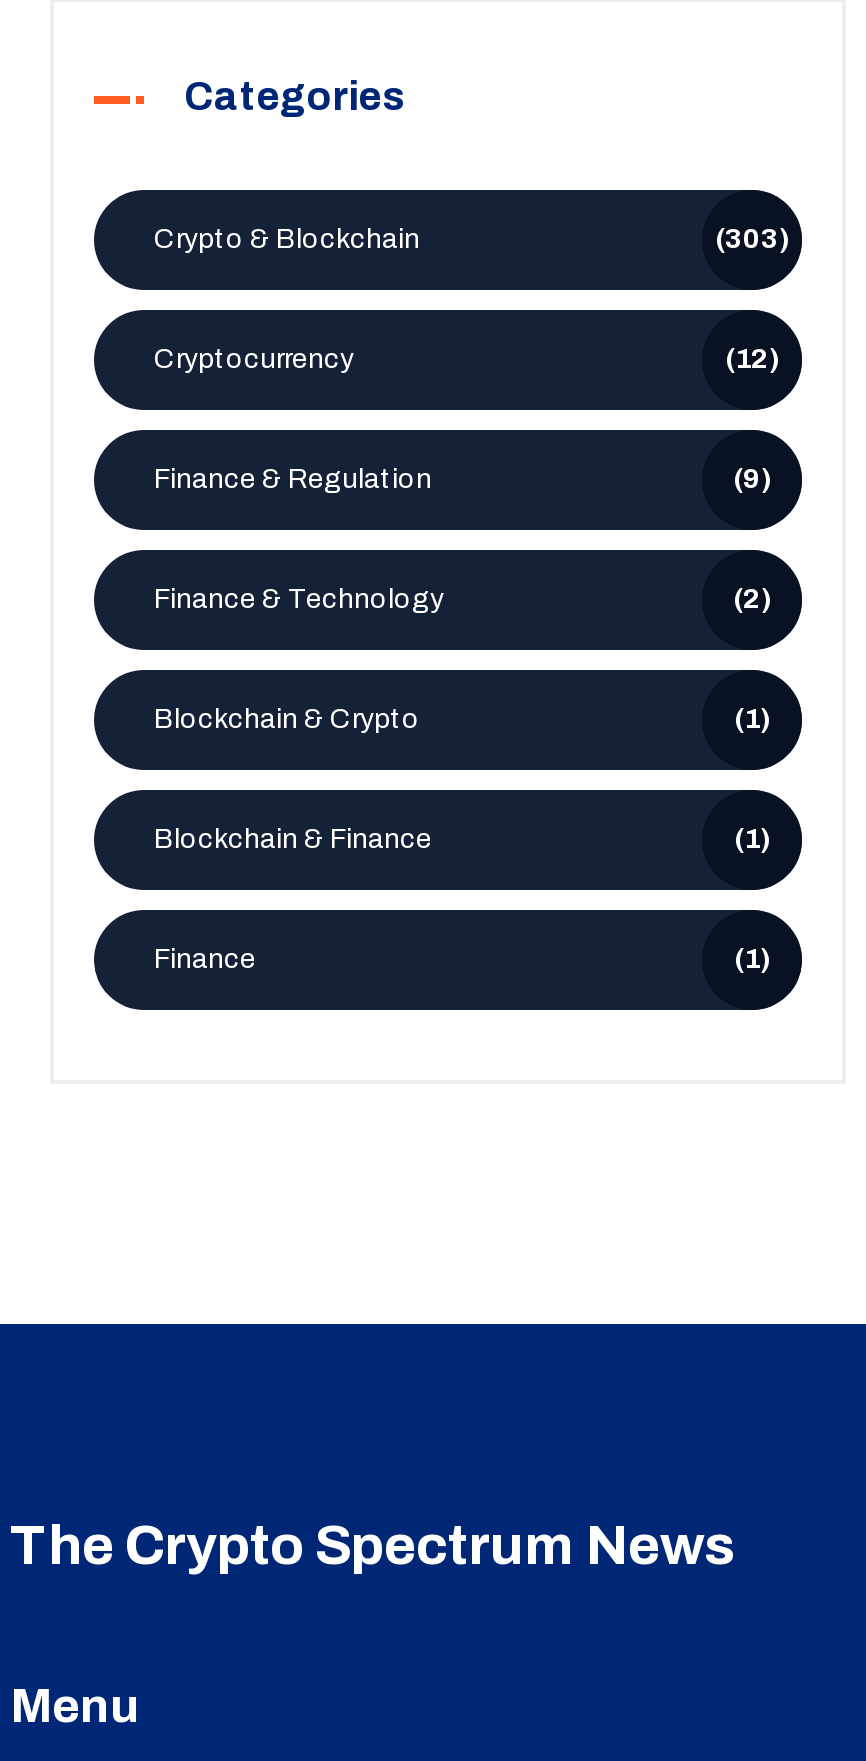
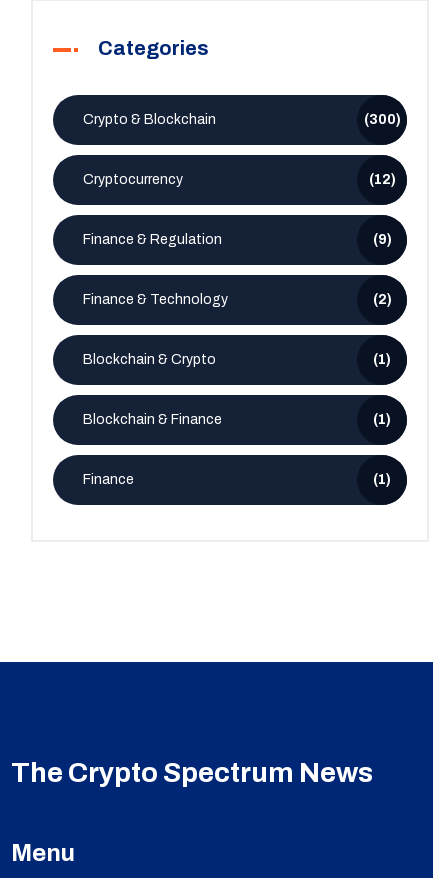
[715,225,789,255] (303) -> [363,112,400,127] (300)

